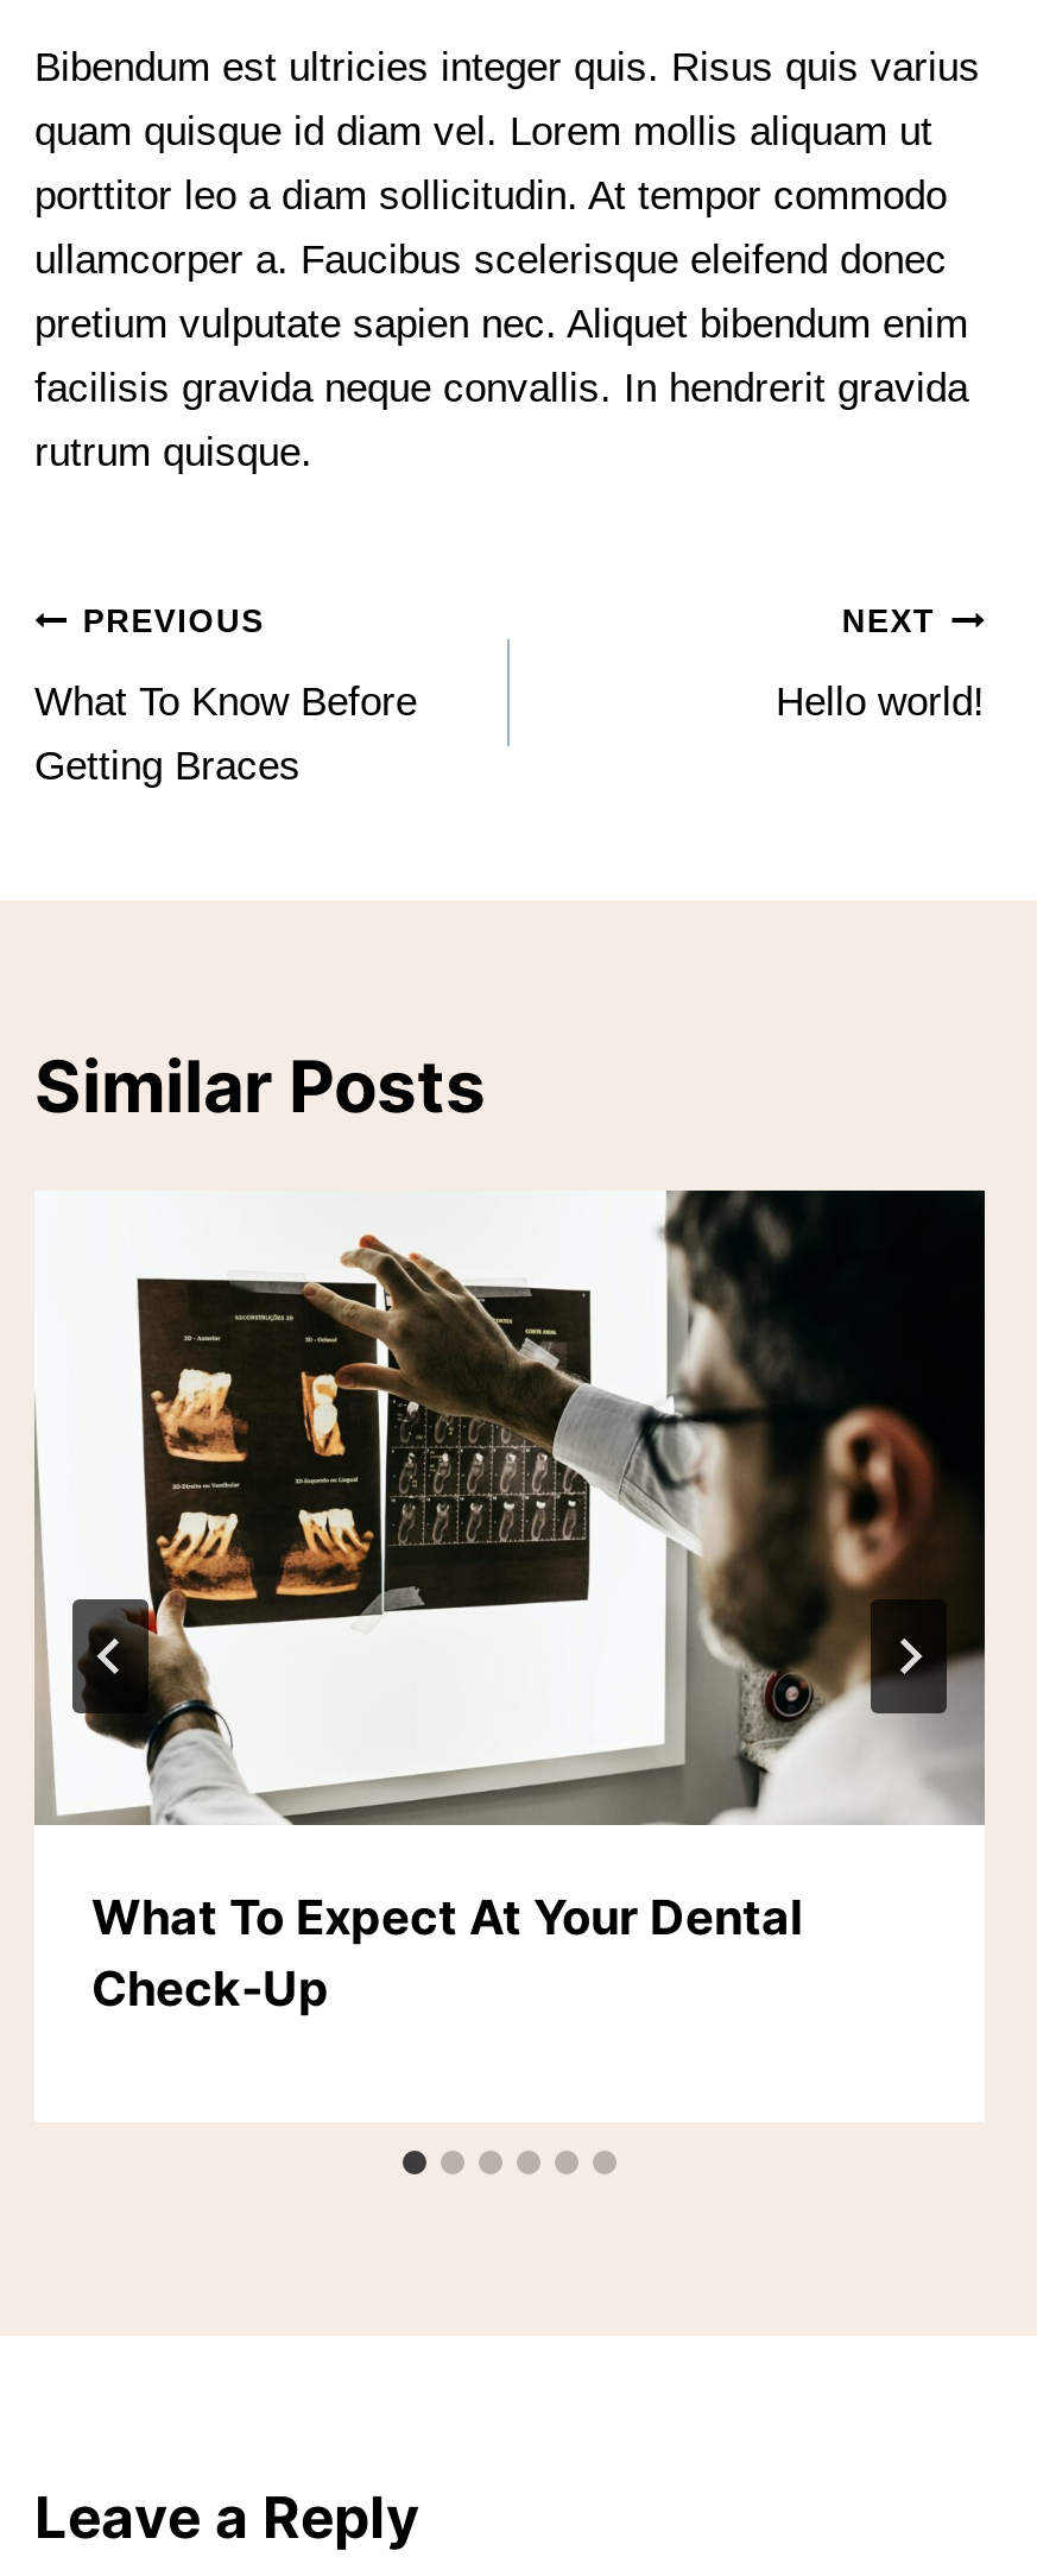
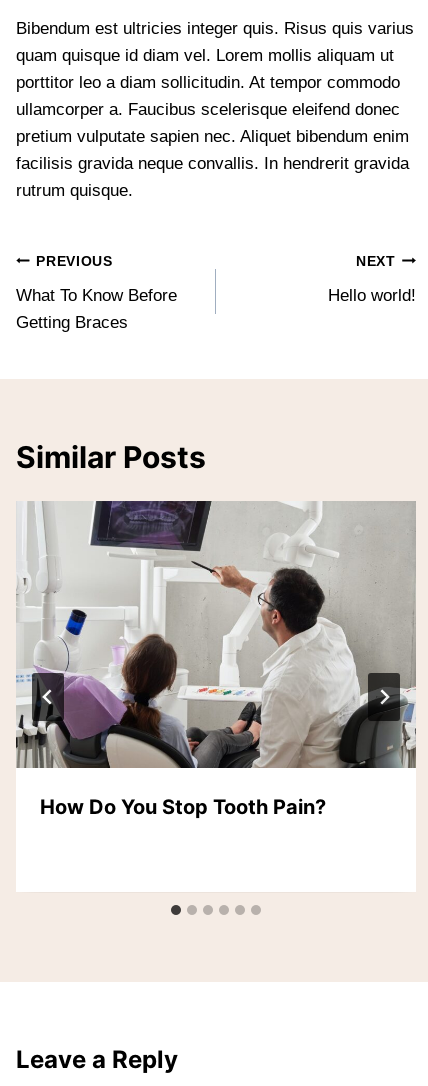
[34,1187,987,2018] [image] | What To Expect At Your Dental | Check-Up -> [16,500,416,819] [image] | How Do You Stop Tooth Pain?

